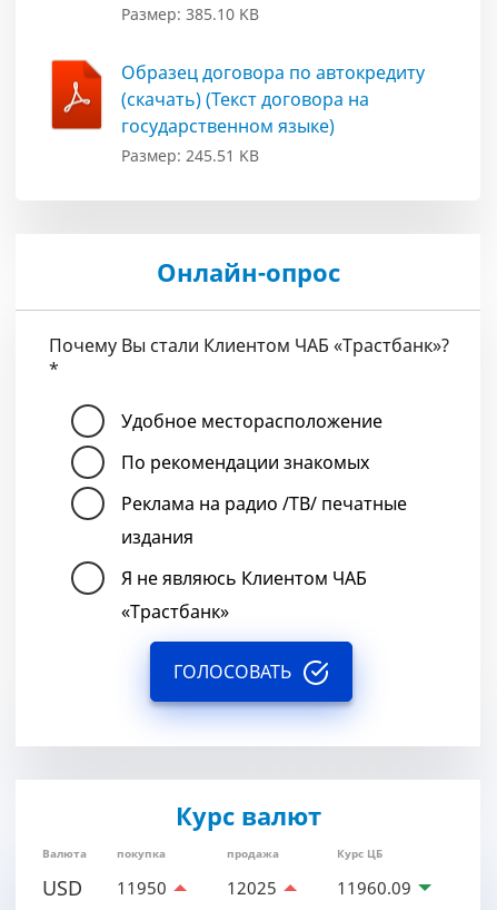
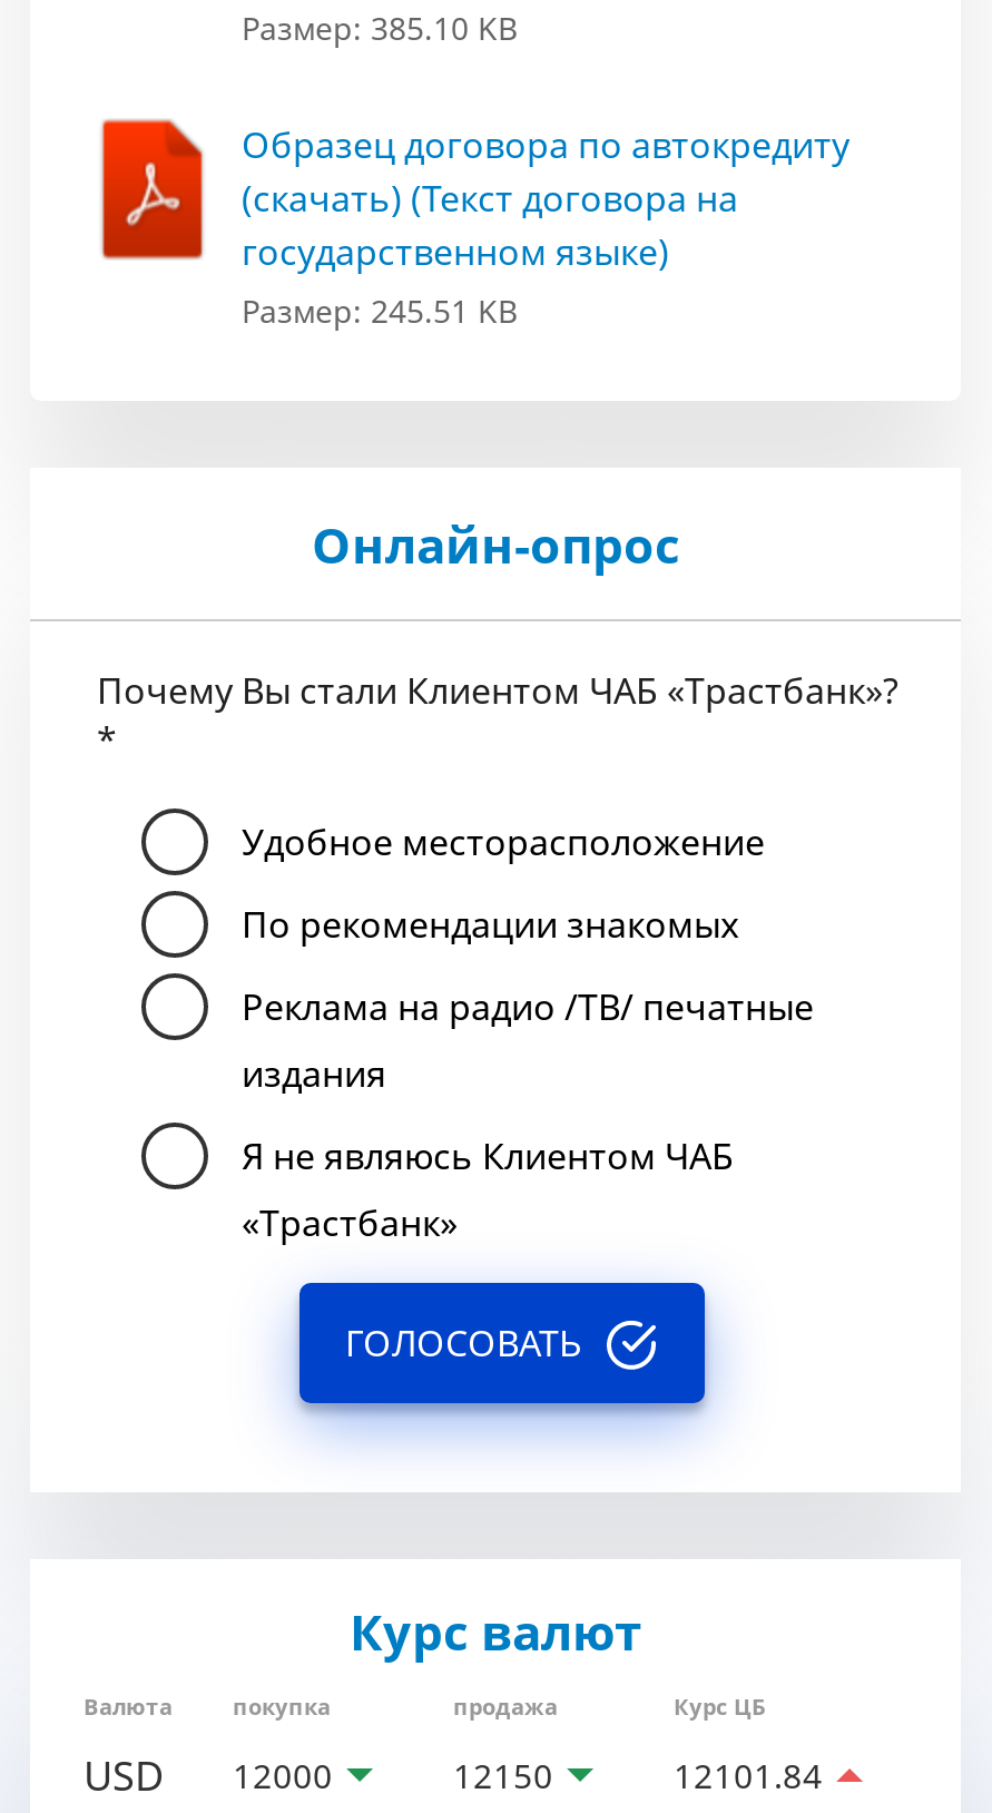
[42,874,167,901] USD 11950 -> [84,1748,333,1802] USD 12000
[227,877,277,899] 12025 -> [453,1753,553,1797] 12150
[337,877,411,899] 11960.09 -> [674,1753,823,1797] 12101.84

